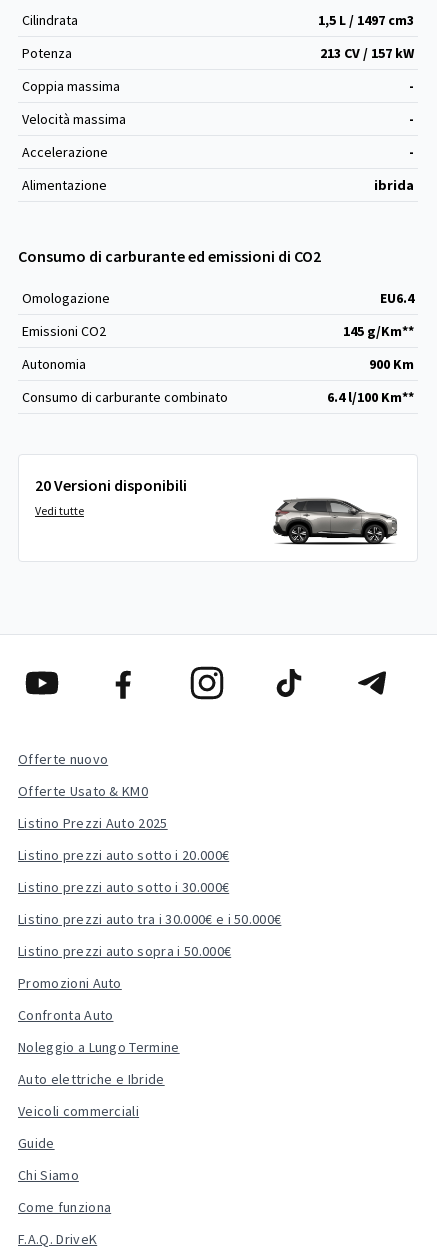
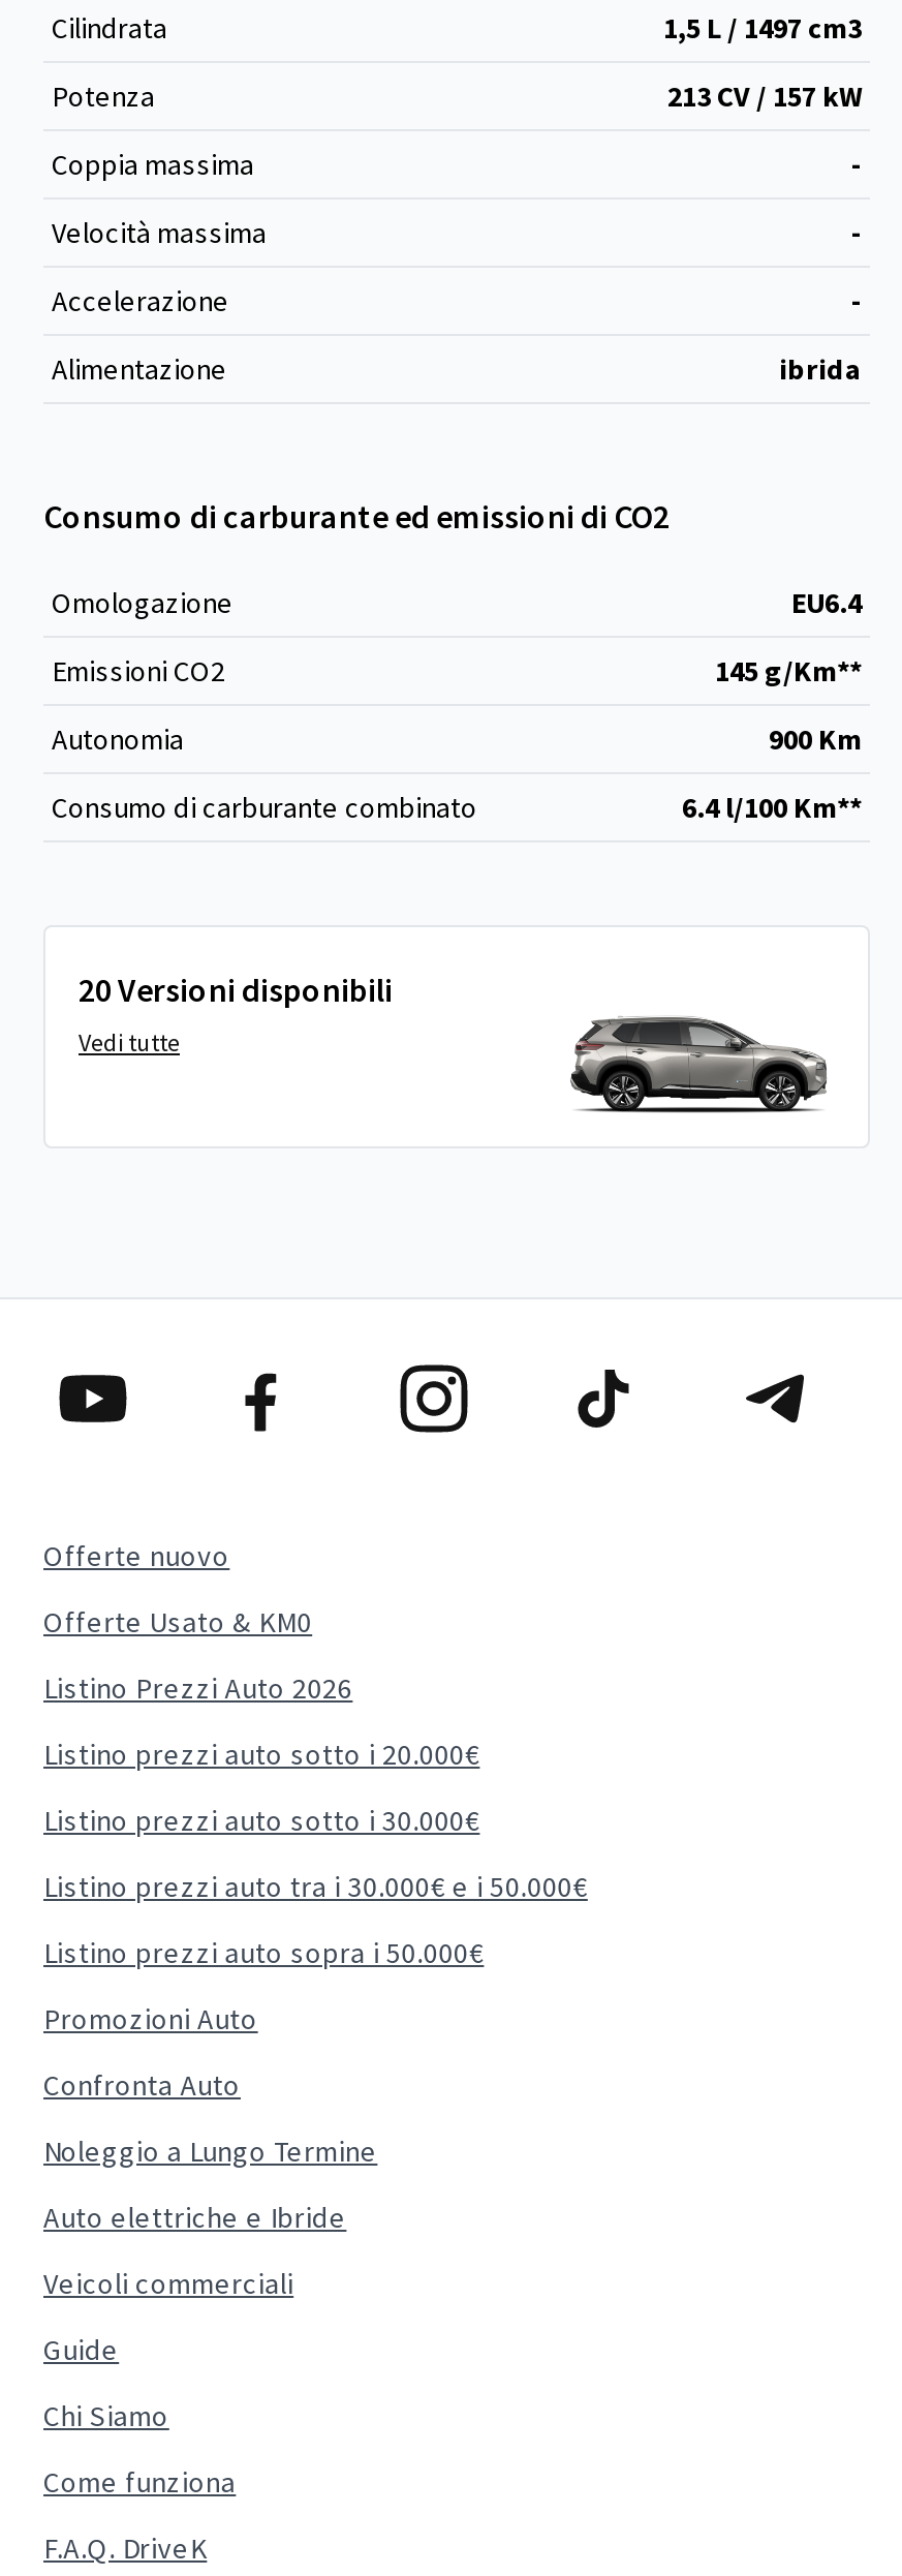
[18,814,168,832] Listino Prezzi Auto 2025 -> [43,1669,353,1707] Listino Prezzi Auto 2026

